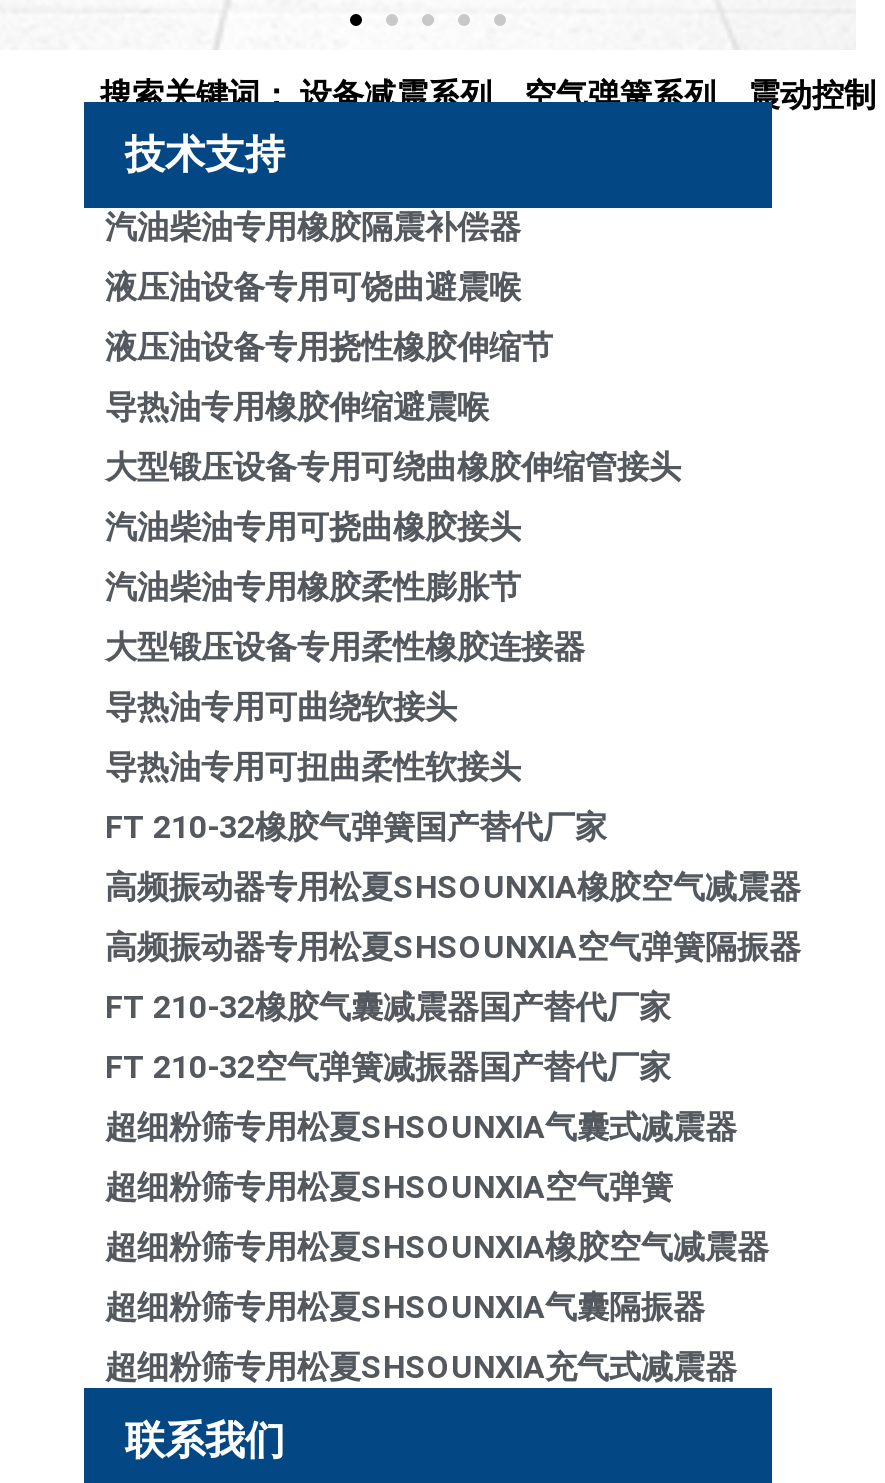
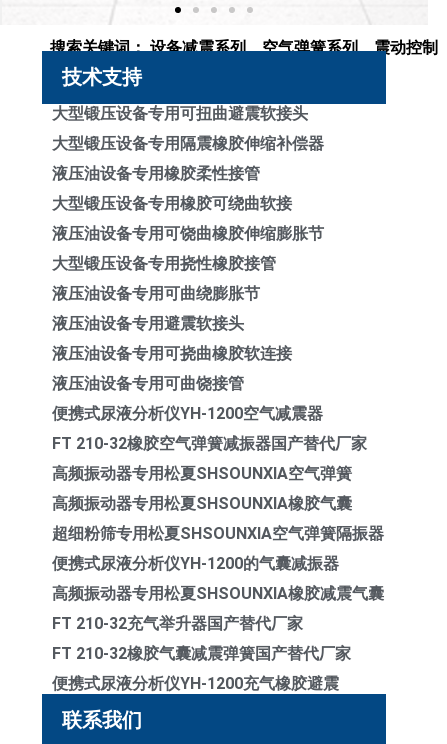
[105,208,521,246] 汽油柴油专用橡胶隔震补偿器 -> [52,104,308,123] 大型锻压设备专用可扭曲避震软接头
[105,268,521,306] 液压油设备专用可饶曲避震喉 -> [52,134,324,153] 大型锻压设备专用隔震橡胶伸缩补偿器
[105,328,553,366] 液压油设备专用挠性橡胶伸缩节 -> [52,164,260,183] 液压油设备专用橡胶柔性接管
[105,388,489,426] 导热油专用橡胶伸缩避震喉 -> [52,194,292,213] 大型锻压设备专用橡胶可绕曲软接
[105,448,681,486] 大型锻压设备专用可绕曲橡胶伸缩管接头 -> [52,224,324,243] 液压油设备专用可饶曲橡胶伸缩膨胀节
[105,508,521,546] 汽油柴油专用可挠曲橡胶接头 -> [52,254,276,273] 大型锻压设备专用挠性橡胶接管
[105,568,521,606] 汽油柴油专用橡胶柔性膨胀节 -> [52,284,260,303] 液压油设备专用可曲绕膨胀节
[105,628,585,666] 大型锻压设备专用柔性橡胶连接器 -> [52,314,244,333] 液压油设备专用避震软接头
[105,688,457,726] 导热油专用可曲绕软接头 -> [52,344,292,363] 液压油设备专用可挠曲橡胶软连接
[105,748,521,786] 导热油专用可扭曲柔性软接头 -> [52,374,244,393] 液压油设备专用可曲饶接管
[105,808,607,846] FT 210-32橡胶气弹簧国产替代厂家 -> [52,404,323,423] 便携式尿液分析仪YH-1200空气减震器
[105,868,801,906] 高频振动器专用松夏SHSOUNXIA橡胶空气减震器 -> [52,434,367,453] FT 210-32橡胶空气弹簧减振器国产替代厂家
[105,928,801,966] 高频振动器专用松夏SHSOUNXIA空气弹簧隔振器 -> [52,464,352,483] 高频振动器专用松夏SHSOUNXIA空气弹簧
[105,988,671,1026] FT 210-32橡胶气囊减震器国产替代厂家 -> [52,494,352,513] 高频振动器专用松夏SHSOUNXIA橡胶气囊
[105,1048,671,1086] FT 210-32空气弹簧减振器国产替代厂家 -> [52,524,384,543] 超细粉筛专用松夏SHSOUNXIA空气弹簧隔振器
[105,1108,737,1146] 超细粉筛专用松夏SHSOUNXIA气囊式减震器 -> [52,554,339,573] 便携式尿液分析仪YH-1200的气囊减振器
[105,1168,673,1206] 超细粉筛专用松夏SHSOUNXIA空气弹簧 -> [52,584,384,603] 高频振动器专用松夏SHSOUNXIA橡胶减震气囊
[105,1228,769,1266] 超细粉筛专用松夏SHSOUNXIA橡胶空气减震器 -> [52,614,303,633] FT 210-32充气举升器国产替代厂家
[105,1288,705,1326] 超细粉筛专用松夏SHSOUNXIA气囊隔振器 -> [52,644,351,663] FT 210-32橡胶气囊减震弹簧国产替代厂家
[105,1348,737,1386] 超细粉筛专用松夏SHSOUNXIA充气式减震器 -> [52,674,339,693] 便携式尿液分析仪YH-1200充气橡胶避震

